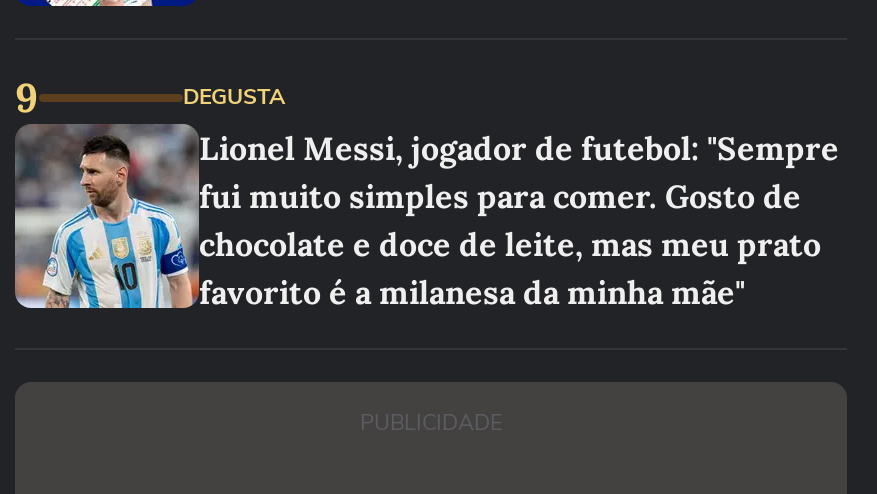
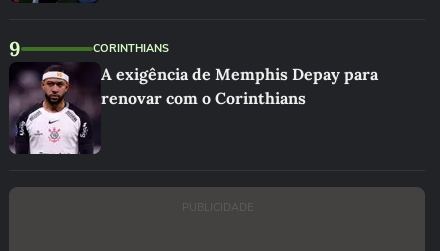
[13,82,839,312] [image] | DEGUSTA | Lionel Messi, jogador de futebol: "Sempre | fui muito simples para comer. Gosto de | chocolate e doce de leite, mas meu prato | favorito é a milanesa da minha mãe" -> [9,41,378,155] [image] | CORINTHIANS | A exigência de Memphis Depay para | renovar com o Corinthians

